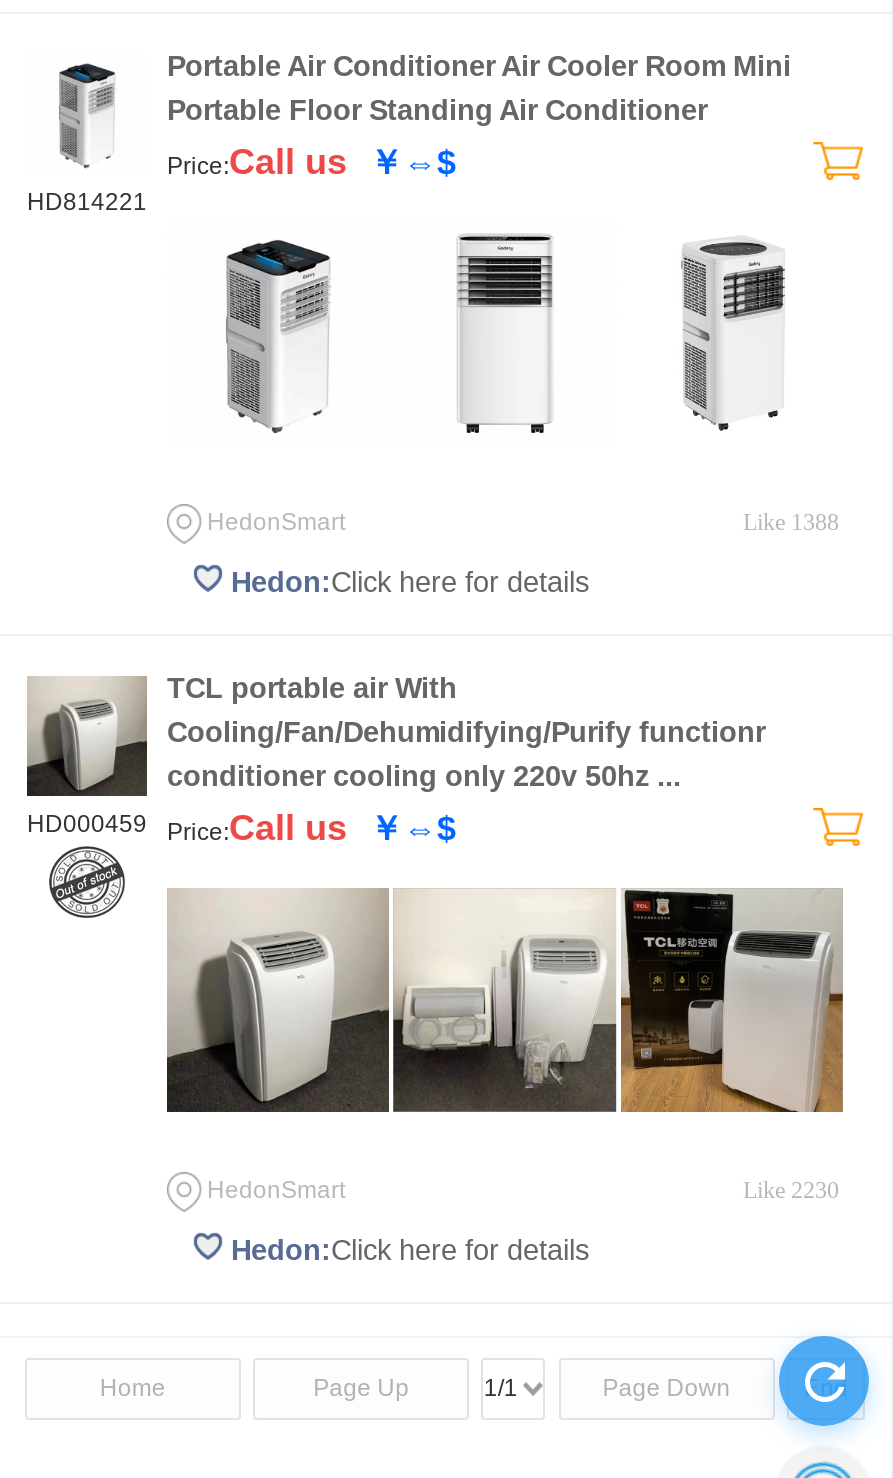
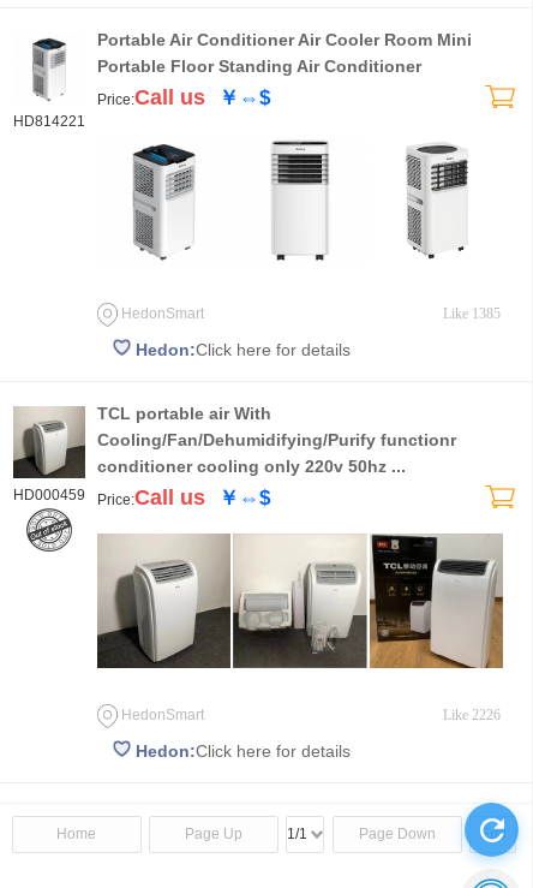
[743,508,839,536] Like 1388 -> [443,305,501,322] Like 1385
[743,1175,839,1203] Like 2230 -> [443,706,501,723] Like 2226

